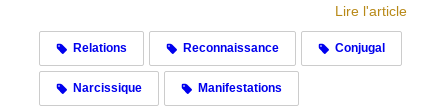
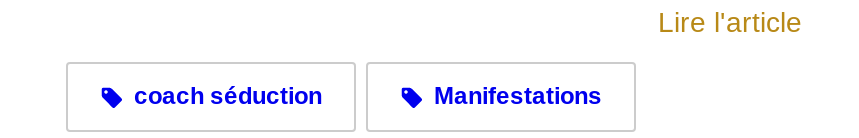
[73,41,385,95] Relations | Reconnaissance | Conjugal | Narcissique -> [134,82,322,110] coach séduction

